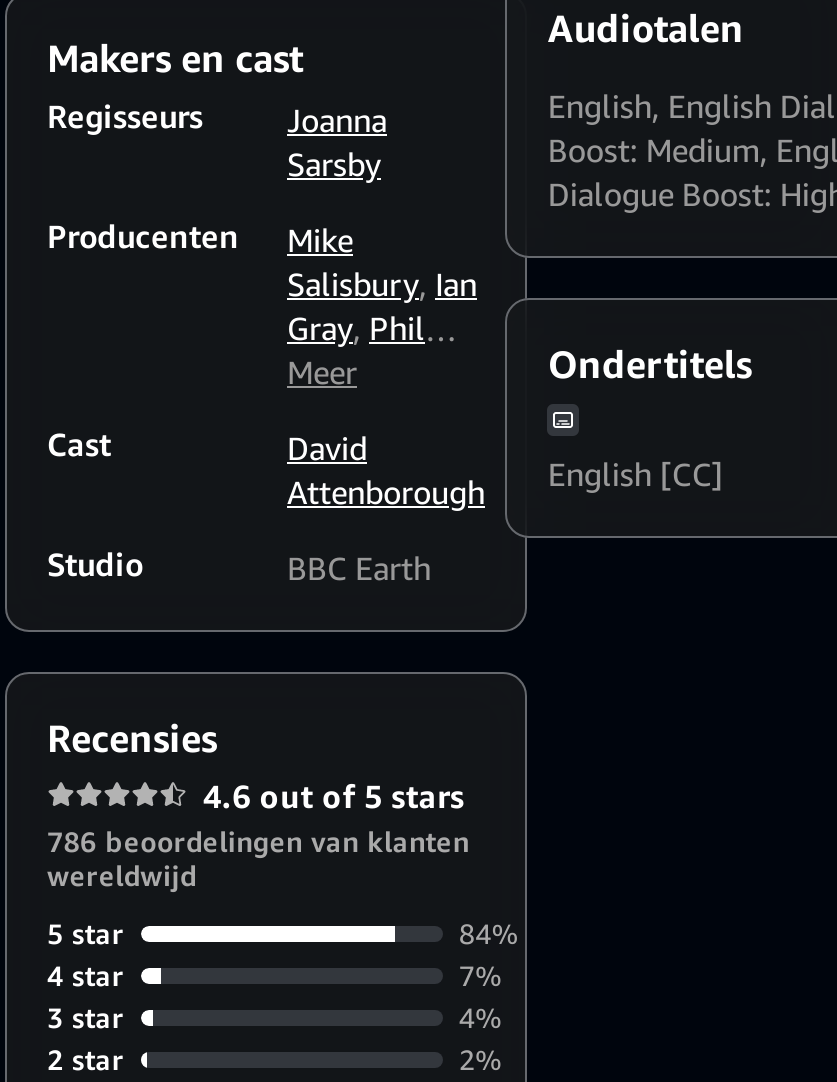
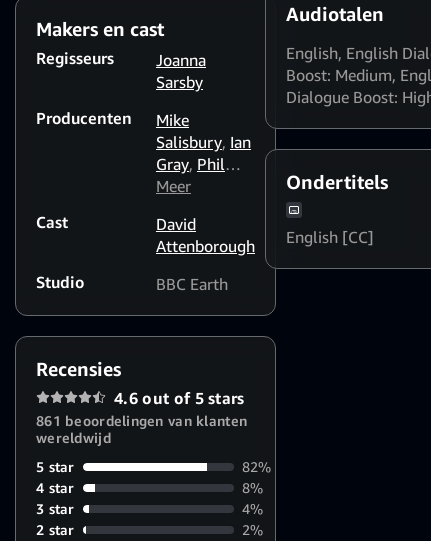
[47,825,469,859] 786 beoordelingen van klanten -> [36,412,247,429] 861 beoordelingen van klanten
[459,917,518,951] 84% -> [242,458,272,475] 82%
[459,959,502,993] 7% -> [242,479,263,496] 8%

